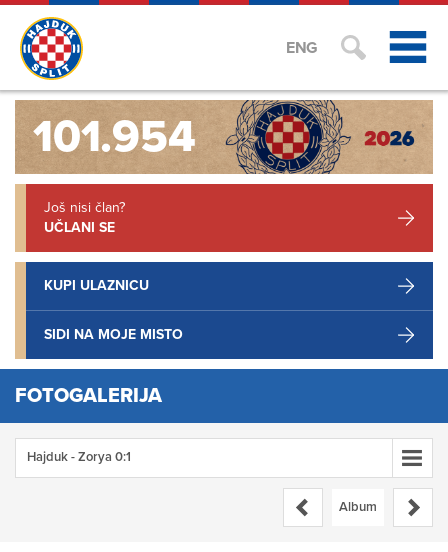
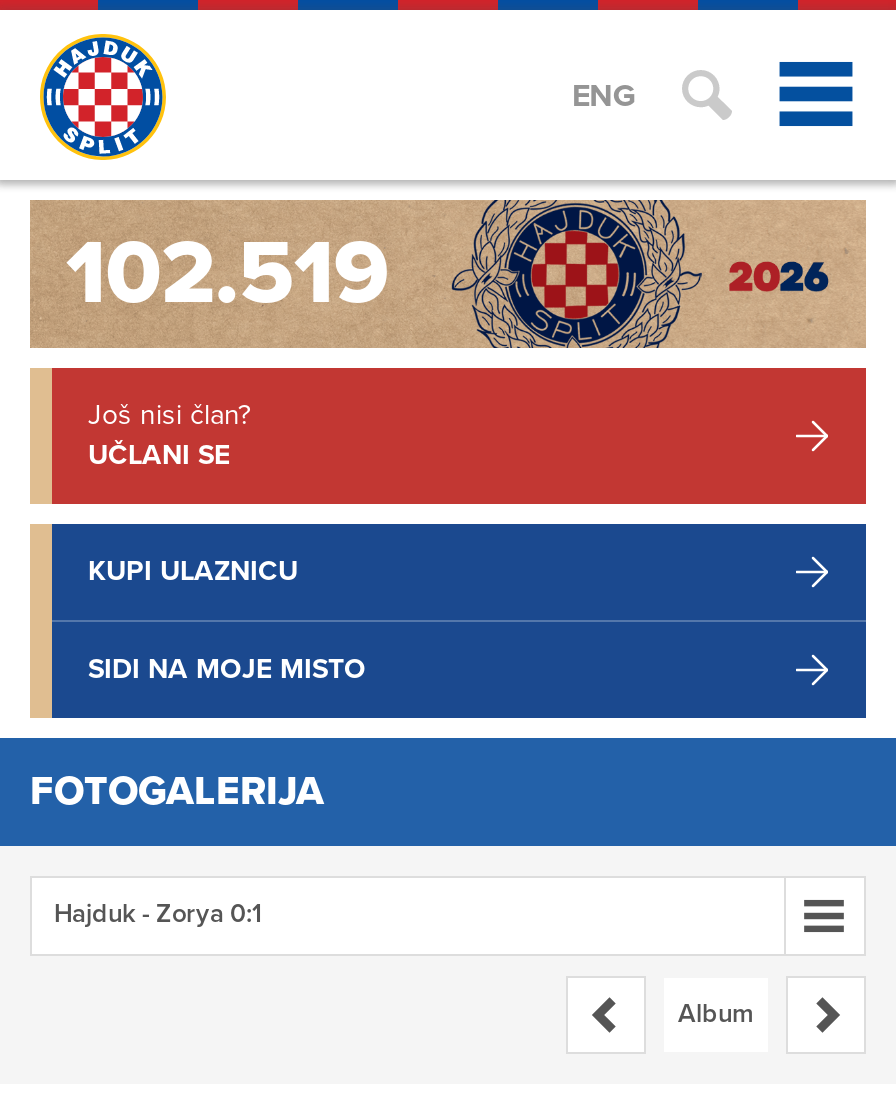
[33,110,196,164] 101.954 -> [66,220,389,328] 102.519

